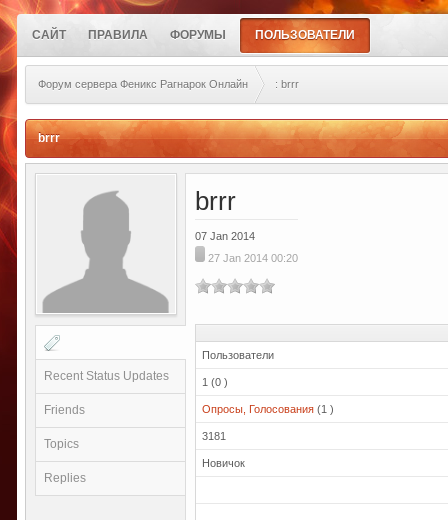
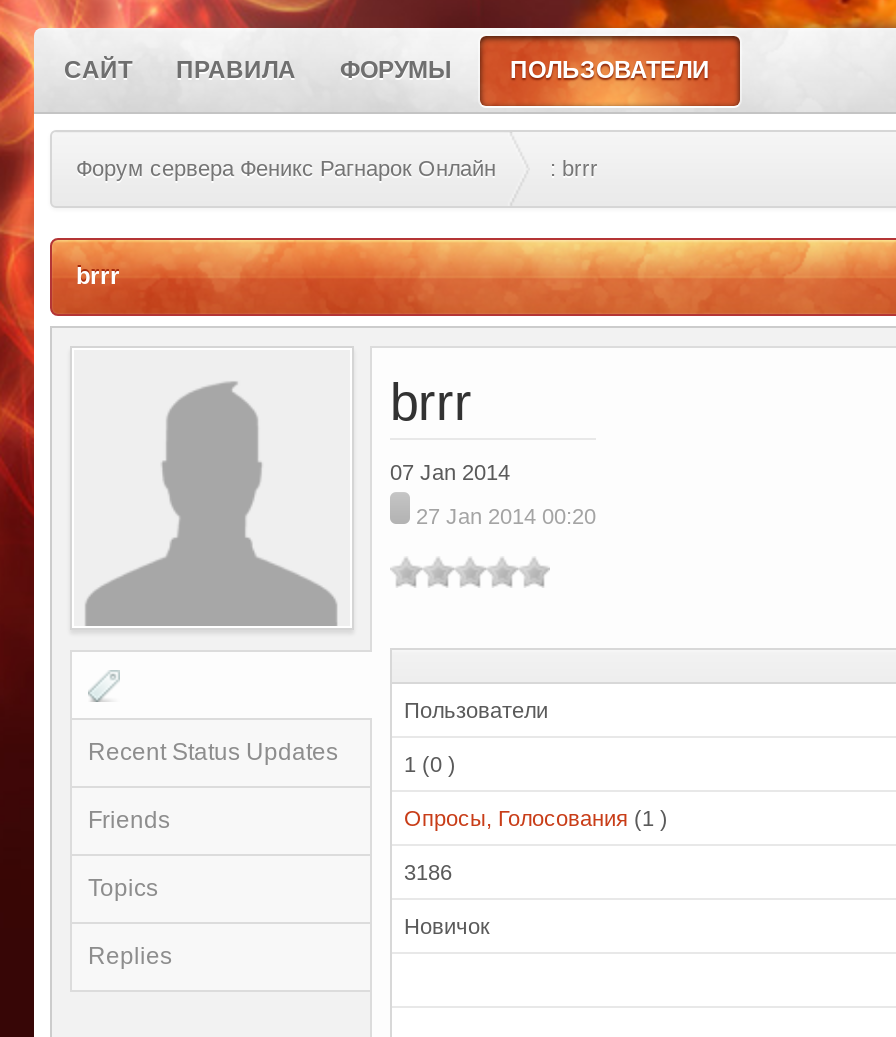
[202,430,226,442] 3181 -> [404,860,452,884] 3186

